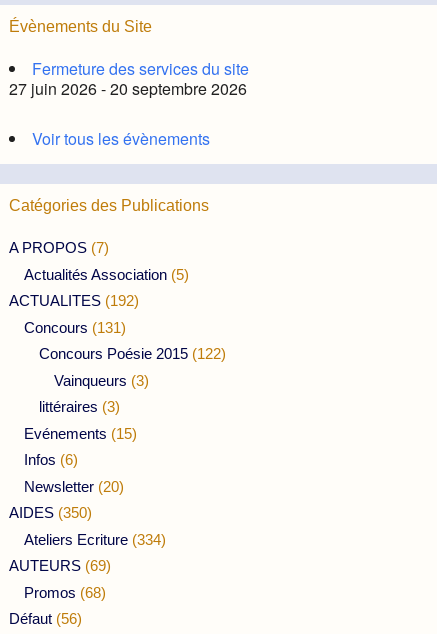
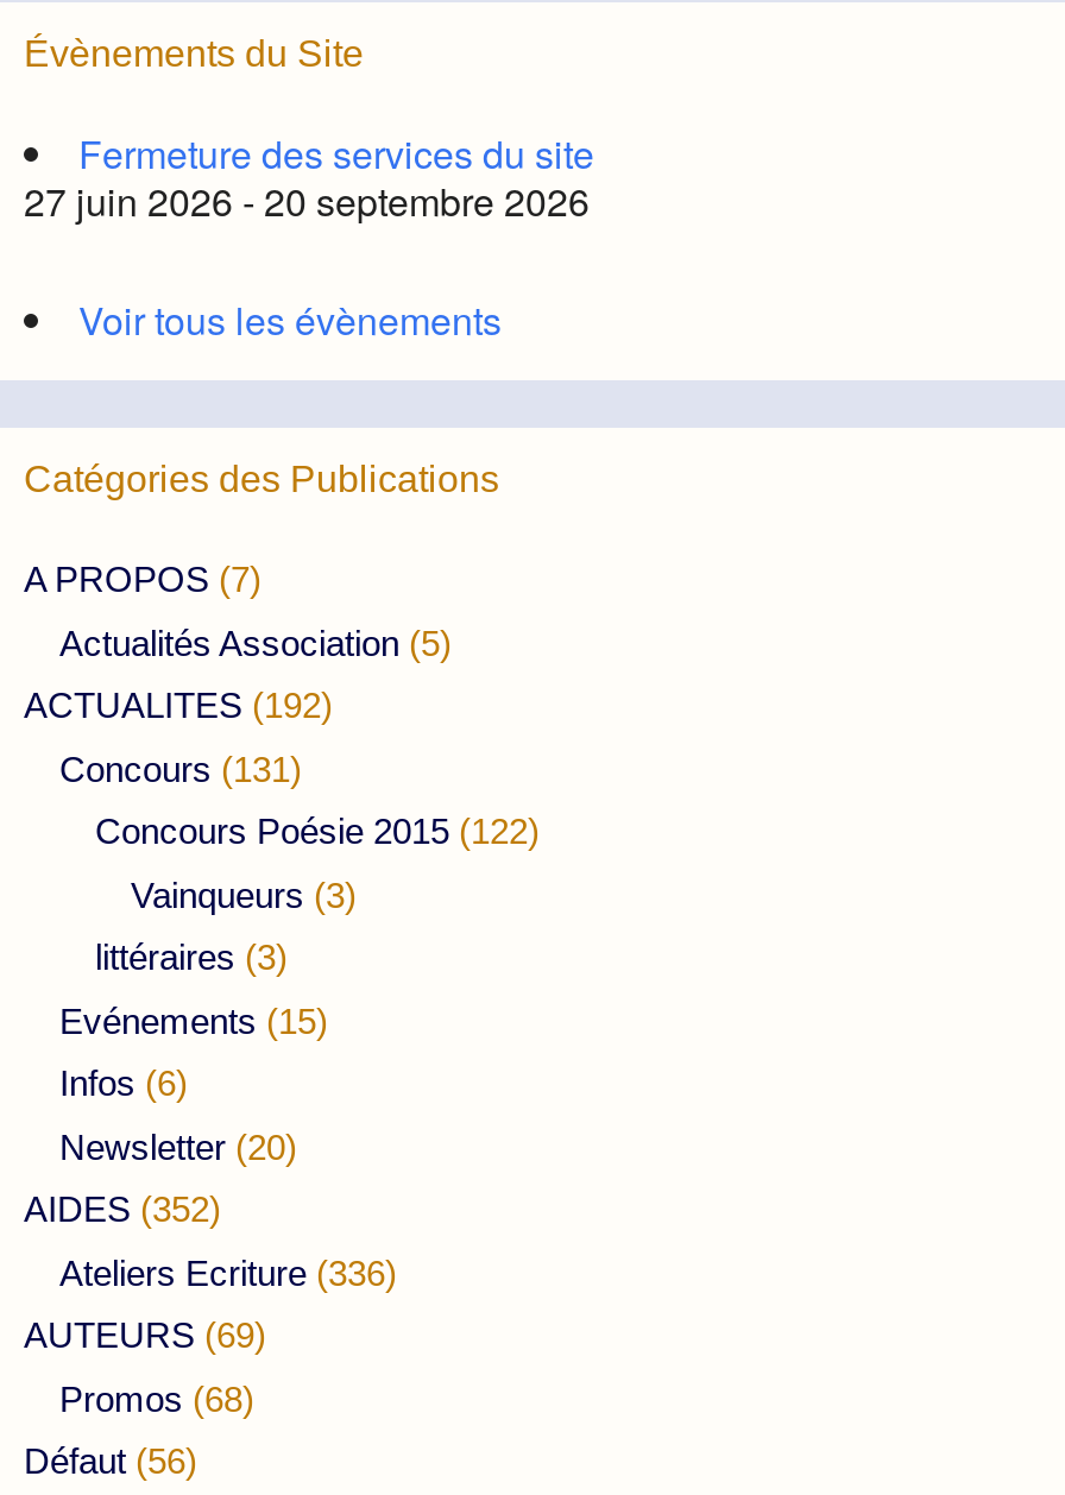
[9,504,92,521] AIDES (350) -> [24,1189,221,1230] AIDES (352)
[24,531,166,548] Ateliers Ecriture (334) -> [59,1252,397,1293] Ateliers Ecriture (336)

